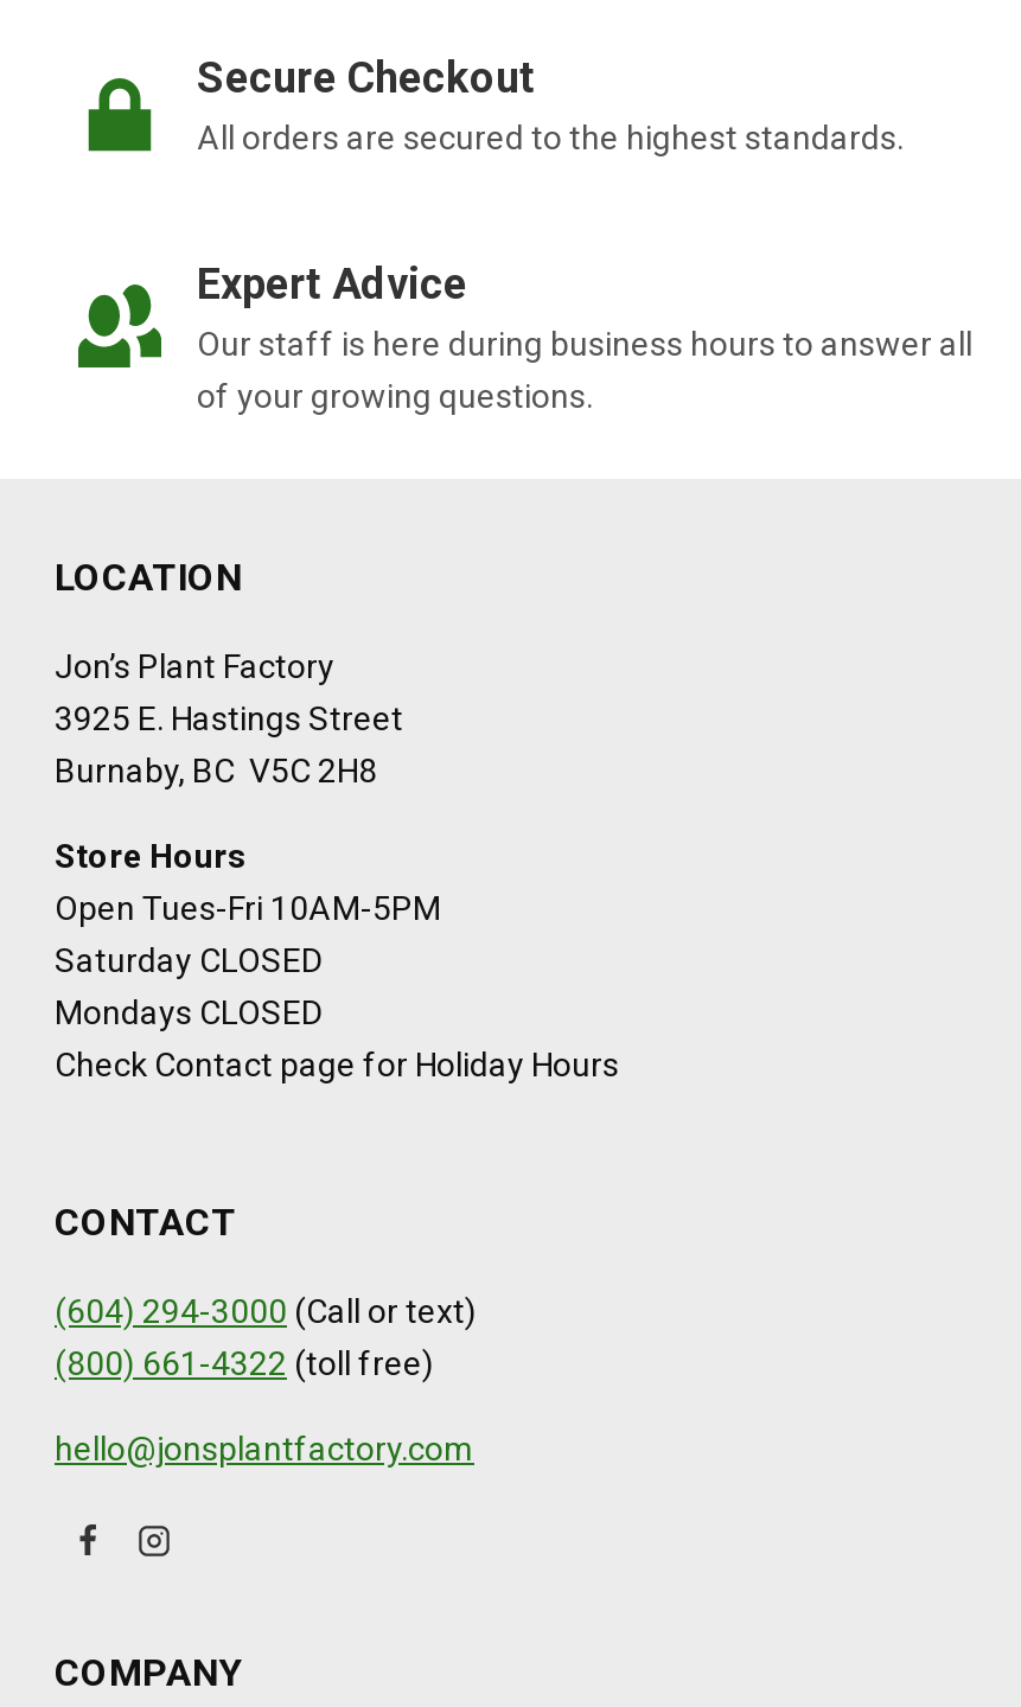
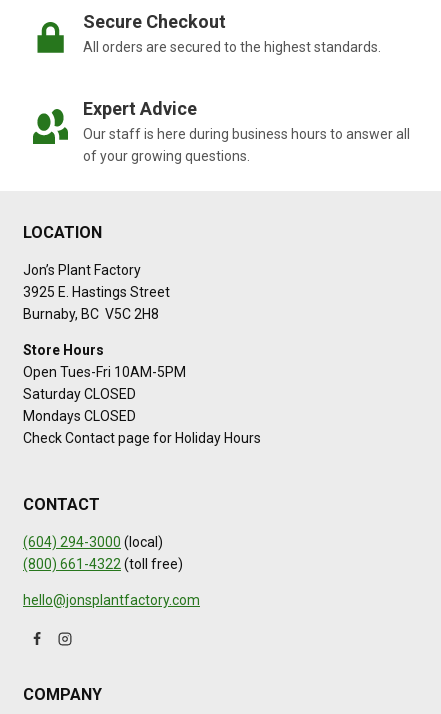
[55,1293,477,1331] (604) 294-3000 (Call or text) -> [23,534,163,550] (604) 294-3000 (local)

